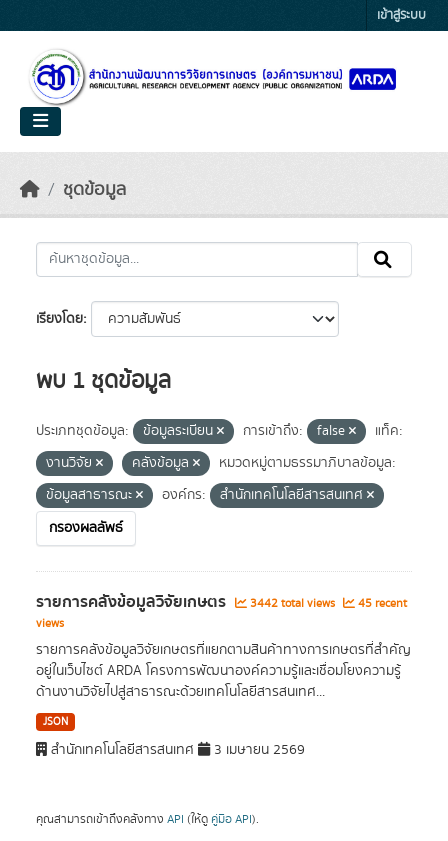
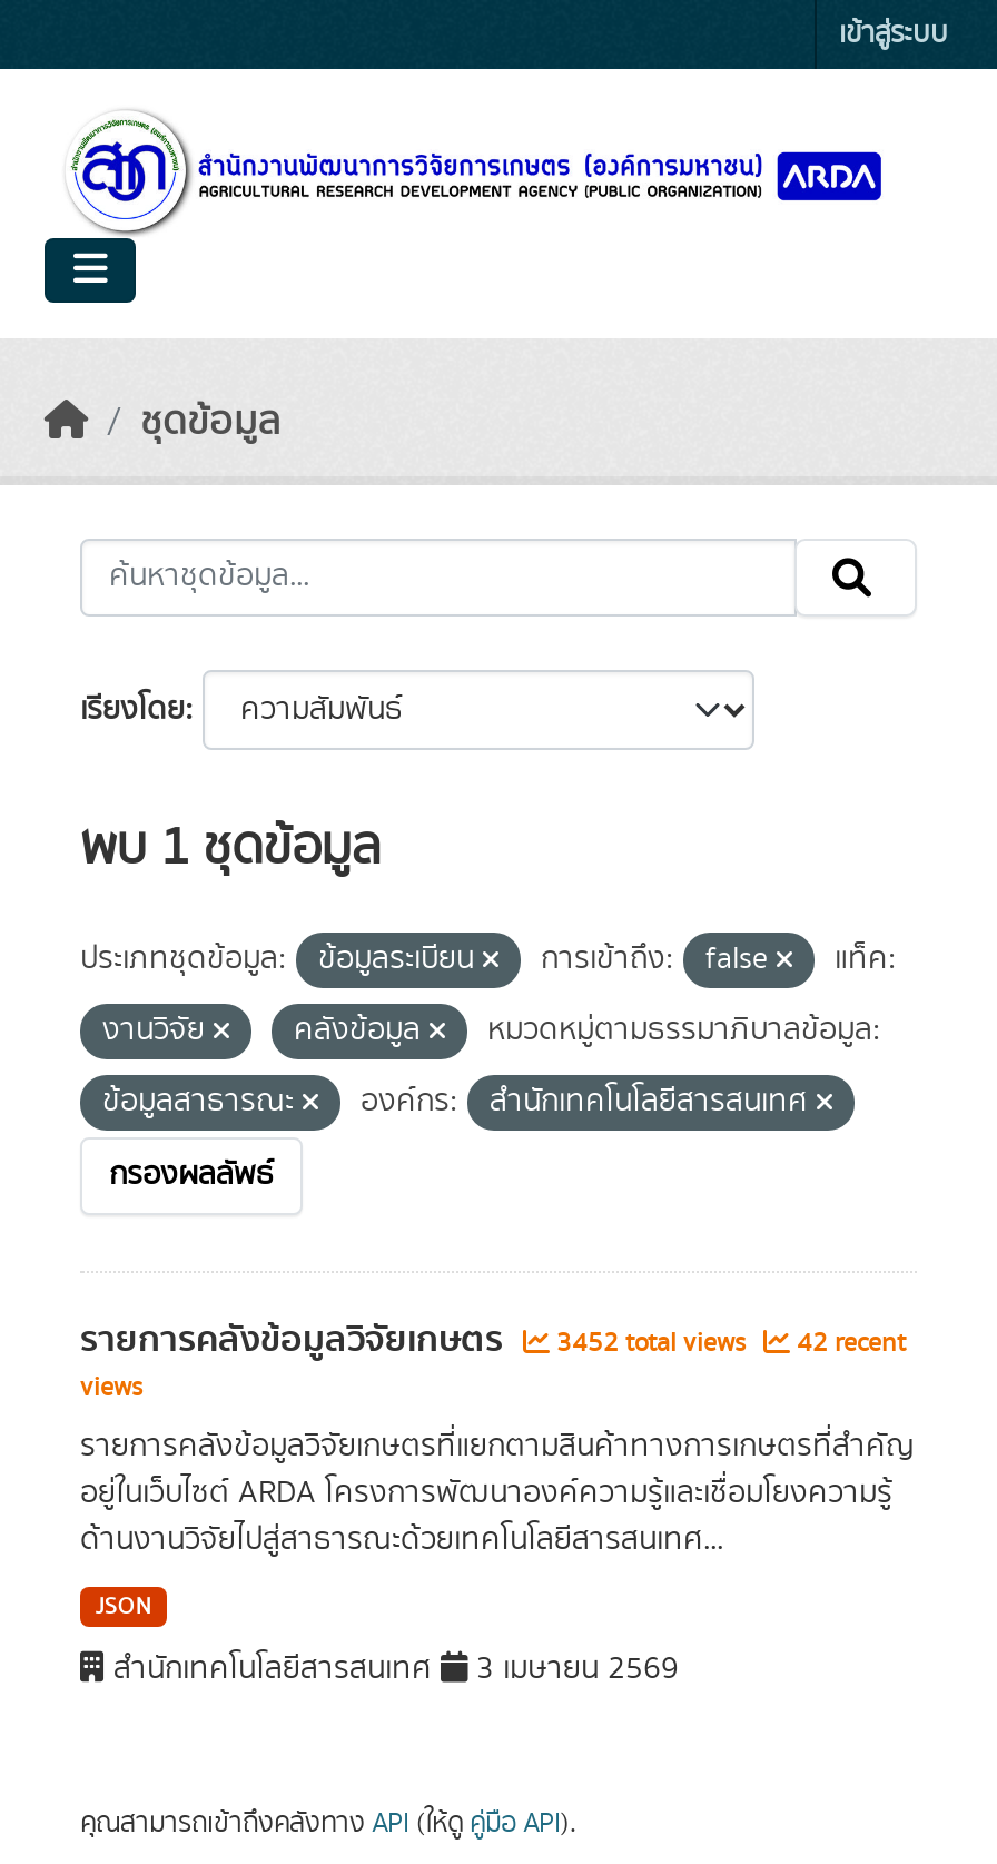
[247,595,338,612] 3442 total views -> [550,1324,752,1362] 3452 total views
[355,595,407,612] 45 recent -> [790,1324,906,1362] 42 recent

